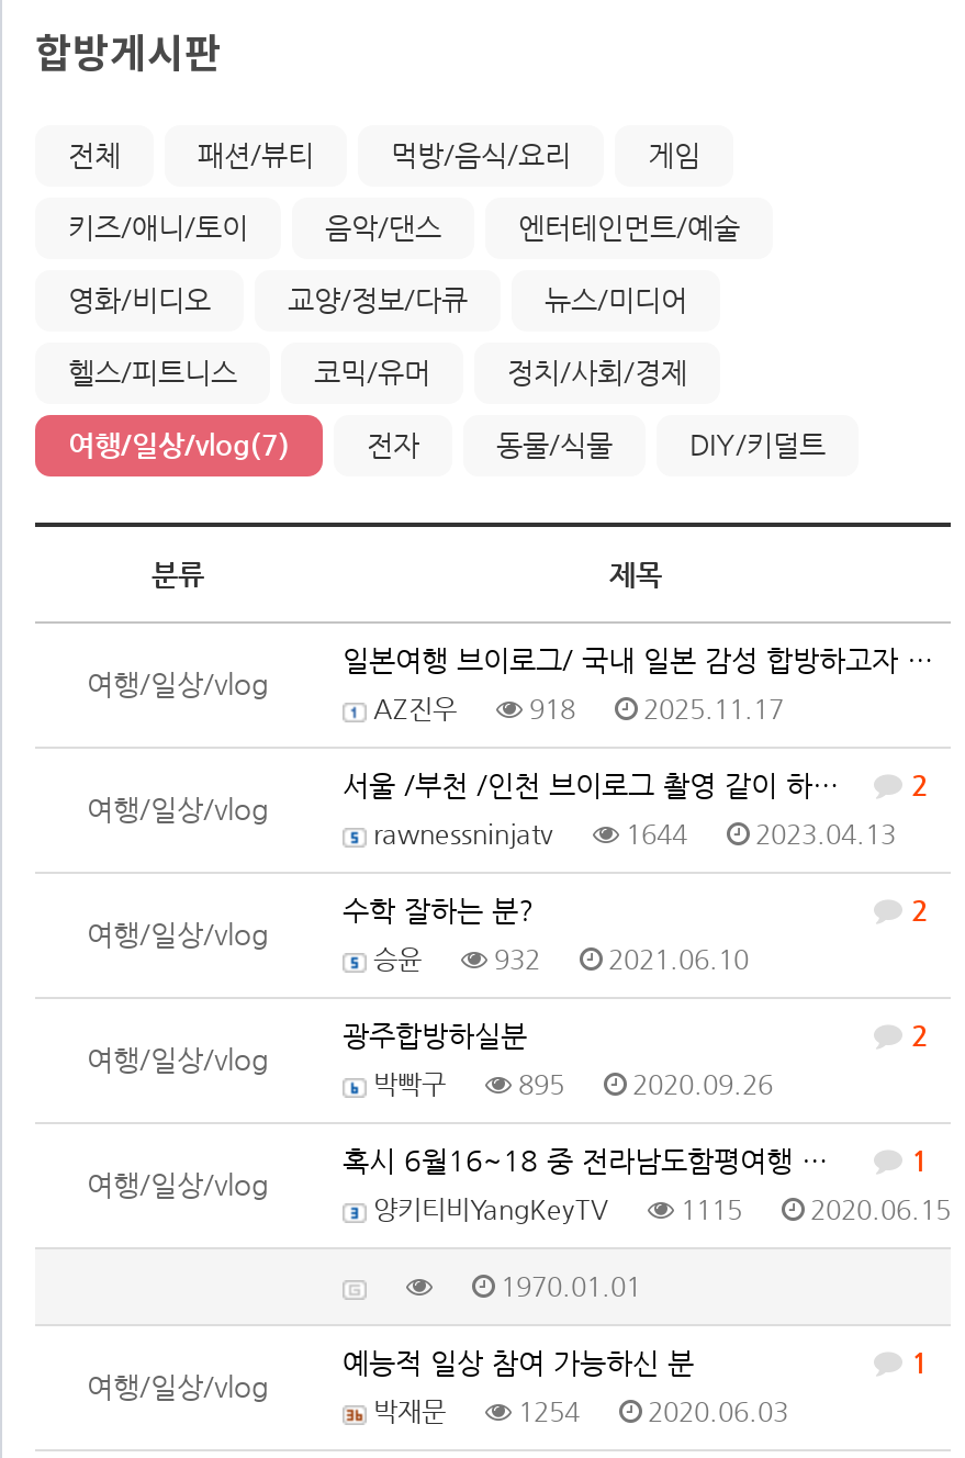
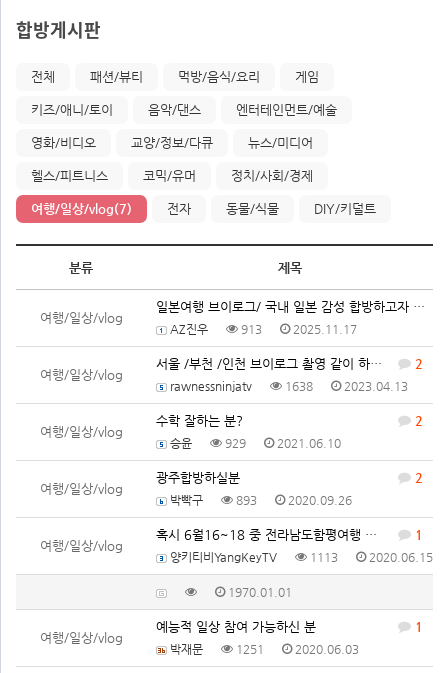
[523,694,784,725] 918 2025.11.17 -> [238,322,357,336] 913 2025.11.17
[619,819,896,850] 1644 2023.04.13 -> [282,379,408,393] 1638 2023.04.13
[487,944,749,975] 932 2021.06.10 -> [222,436,341,450] 929 2021.06.10
[512,1069,773,1100] 895 2020.09.26 -> [233,493,352,507] 893 2020.09.26
[674,1195,951,1225] 1115 2020.06.15 -> [307,550,433,564] 1113 2020.06.15
[512,1397,788,1427] 1254 2020.06.03 -> [233,642,359,656] 1251 2020.06.03

